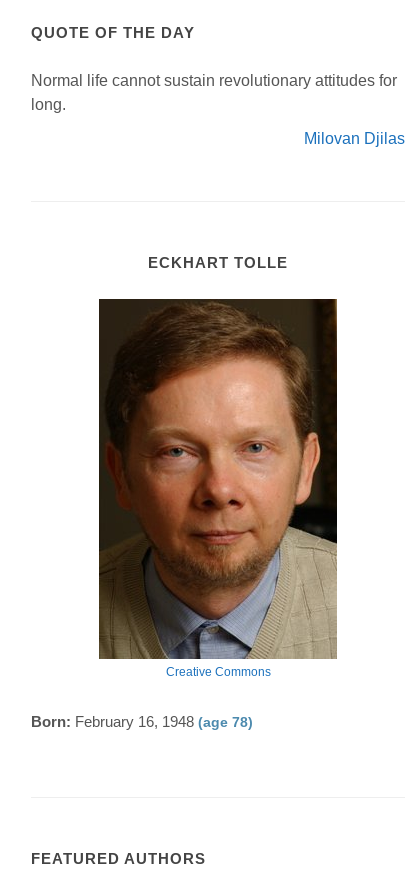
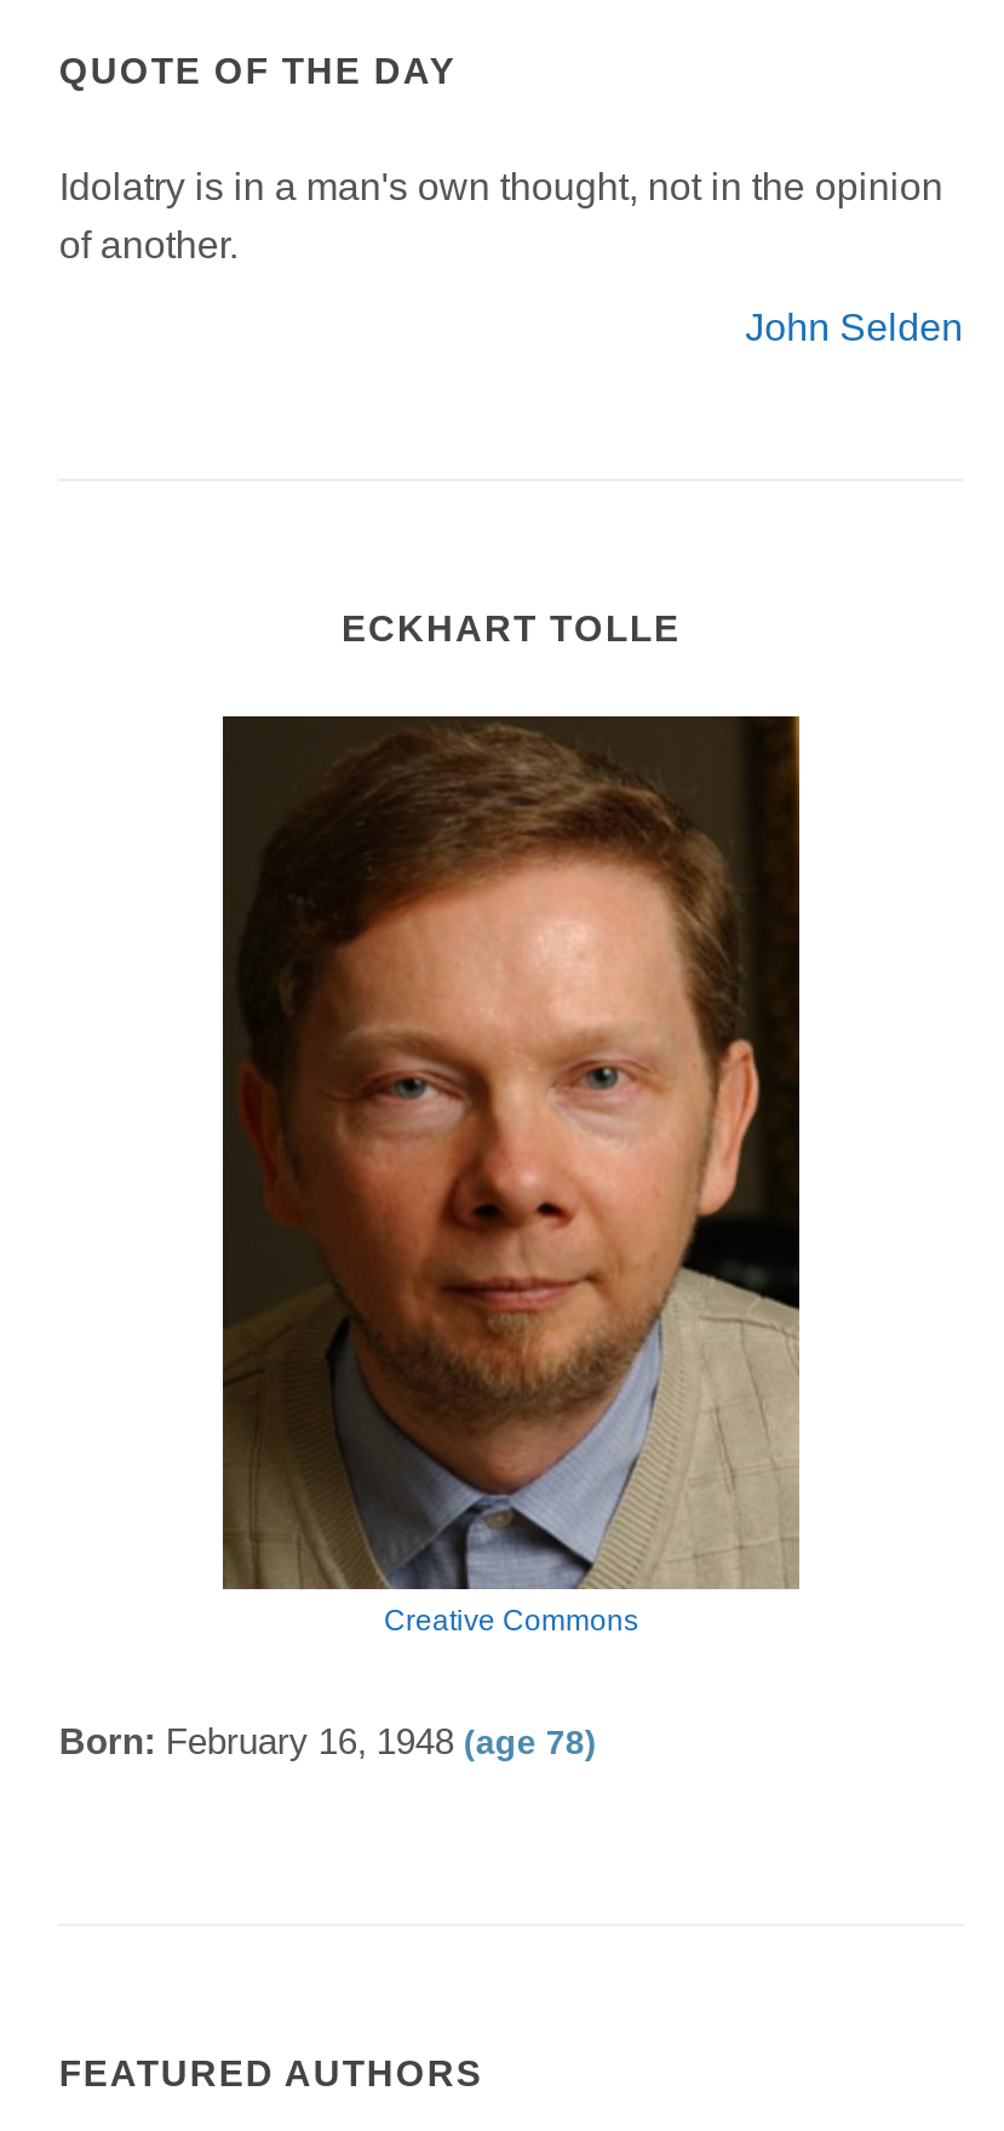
[31,72,397,113] Normal life cannot sustain revolutionary attitudes for | long. -> [59,165,943,264] Idolatry is in a man's own thought, not in the opinion | of another.
[304,130,405,147] Milovan Djilas -> [745,306,963,347] John Selden

